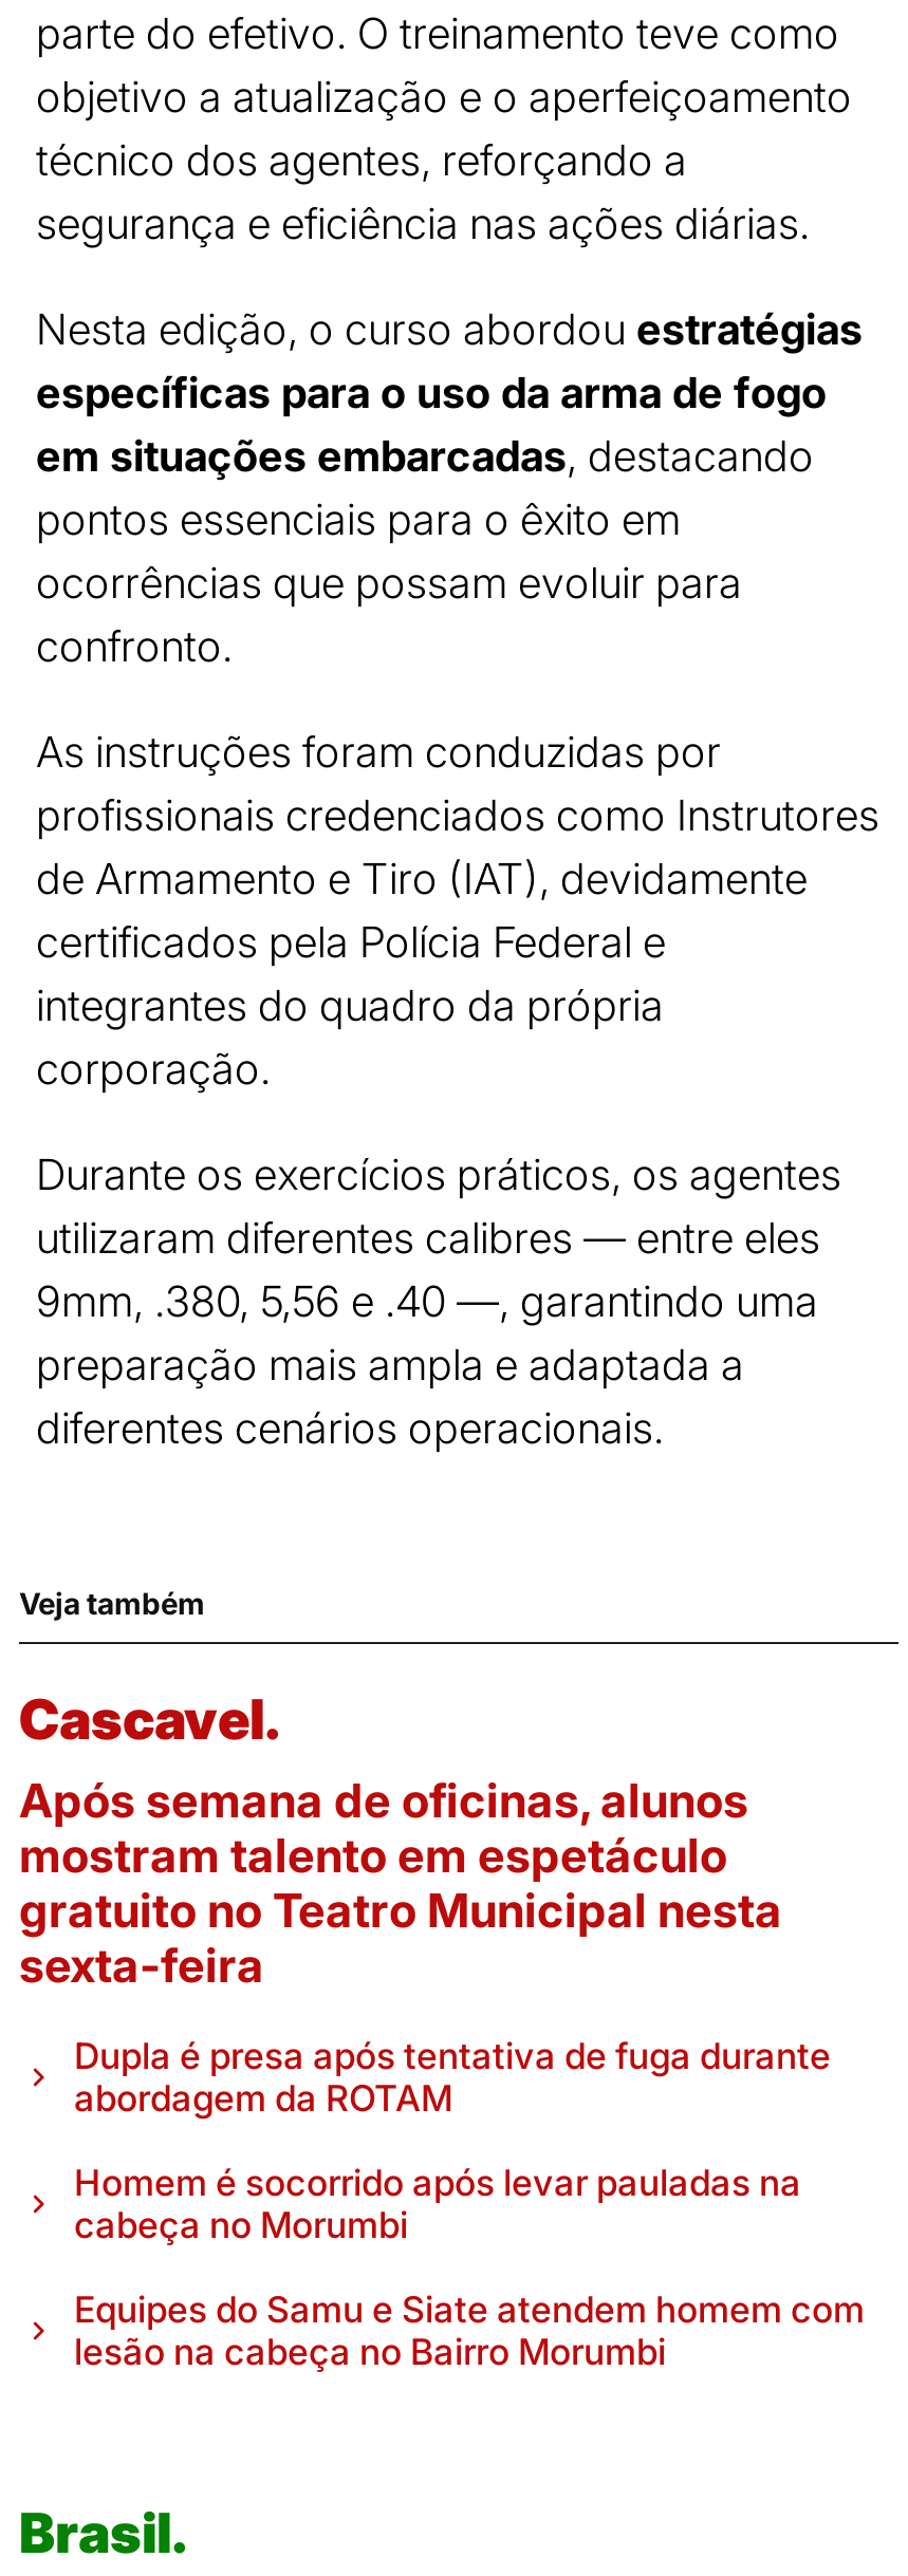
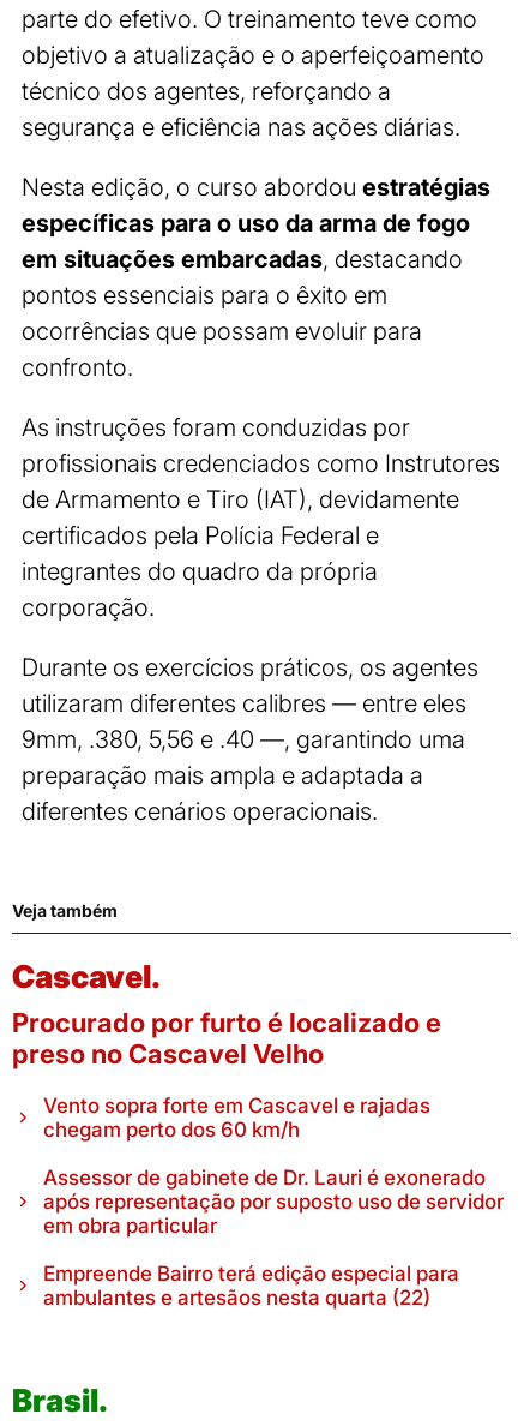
[19,1773,782,1993] Após semana de oficinas, alunos | mostram talento em espetáculo | gratuito no Teatro Municipal nesta | sexta-feira -> [12,1007,441,1069] Procurado por furto é localizado e | preso no Cascavel Velho
[74,2035,831,2120] Dupla é presa após tentativa de fuga durante | abordagem da ROTAM -> [43,1094,430,1142] Vento sopra forte em Cascavel e rajadas | chegam perto dos 60 km/h
[74,2162,801,2246] Homem é socorrido após levar pauladas na | cabeça no Morumbi -> [43,1166,504,1238] Assessor de gabinete de Dr. Lauri é exonerado | após representação por suposto uso de servidor | em obra particular
[74,2289,865,2373] Equipes do Samu e Siate atendem homem com | lesão na cabeça no Bairro Morumbi -> [43,1262,459,1310] Empreende Bairro terá edição especial para | ambulantes e artesãos nesta quarta (22)

